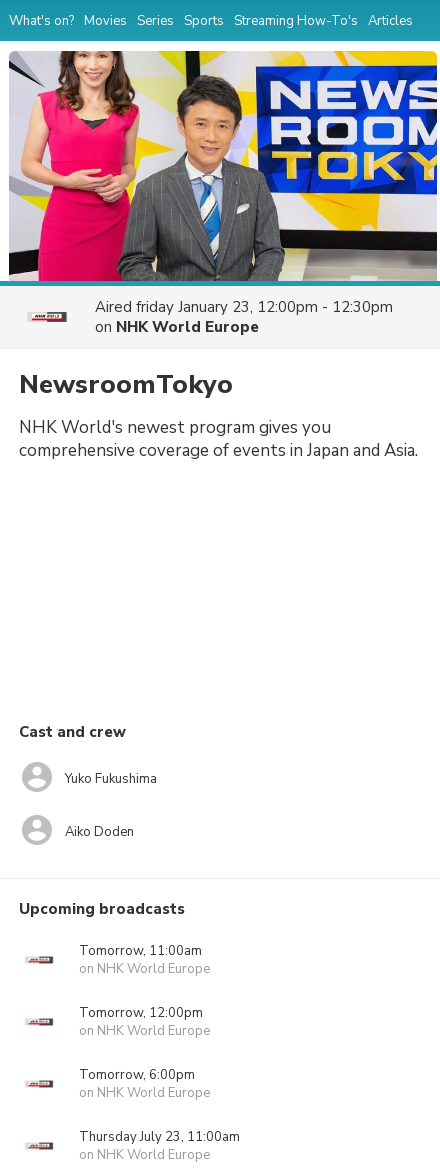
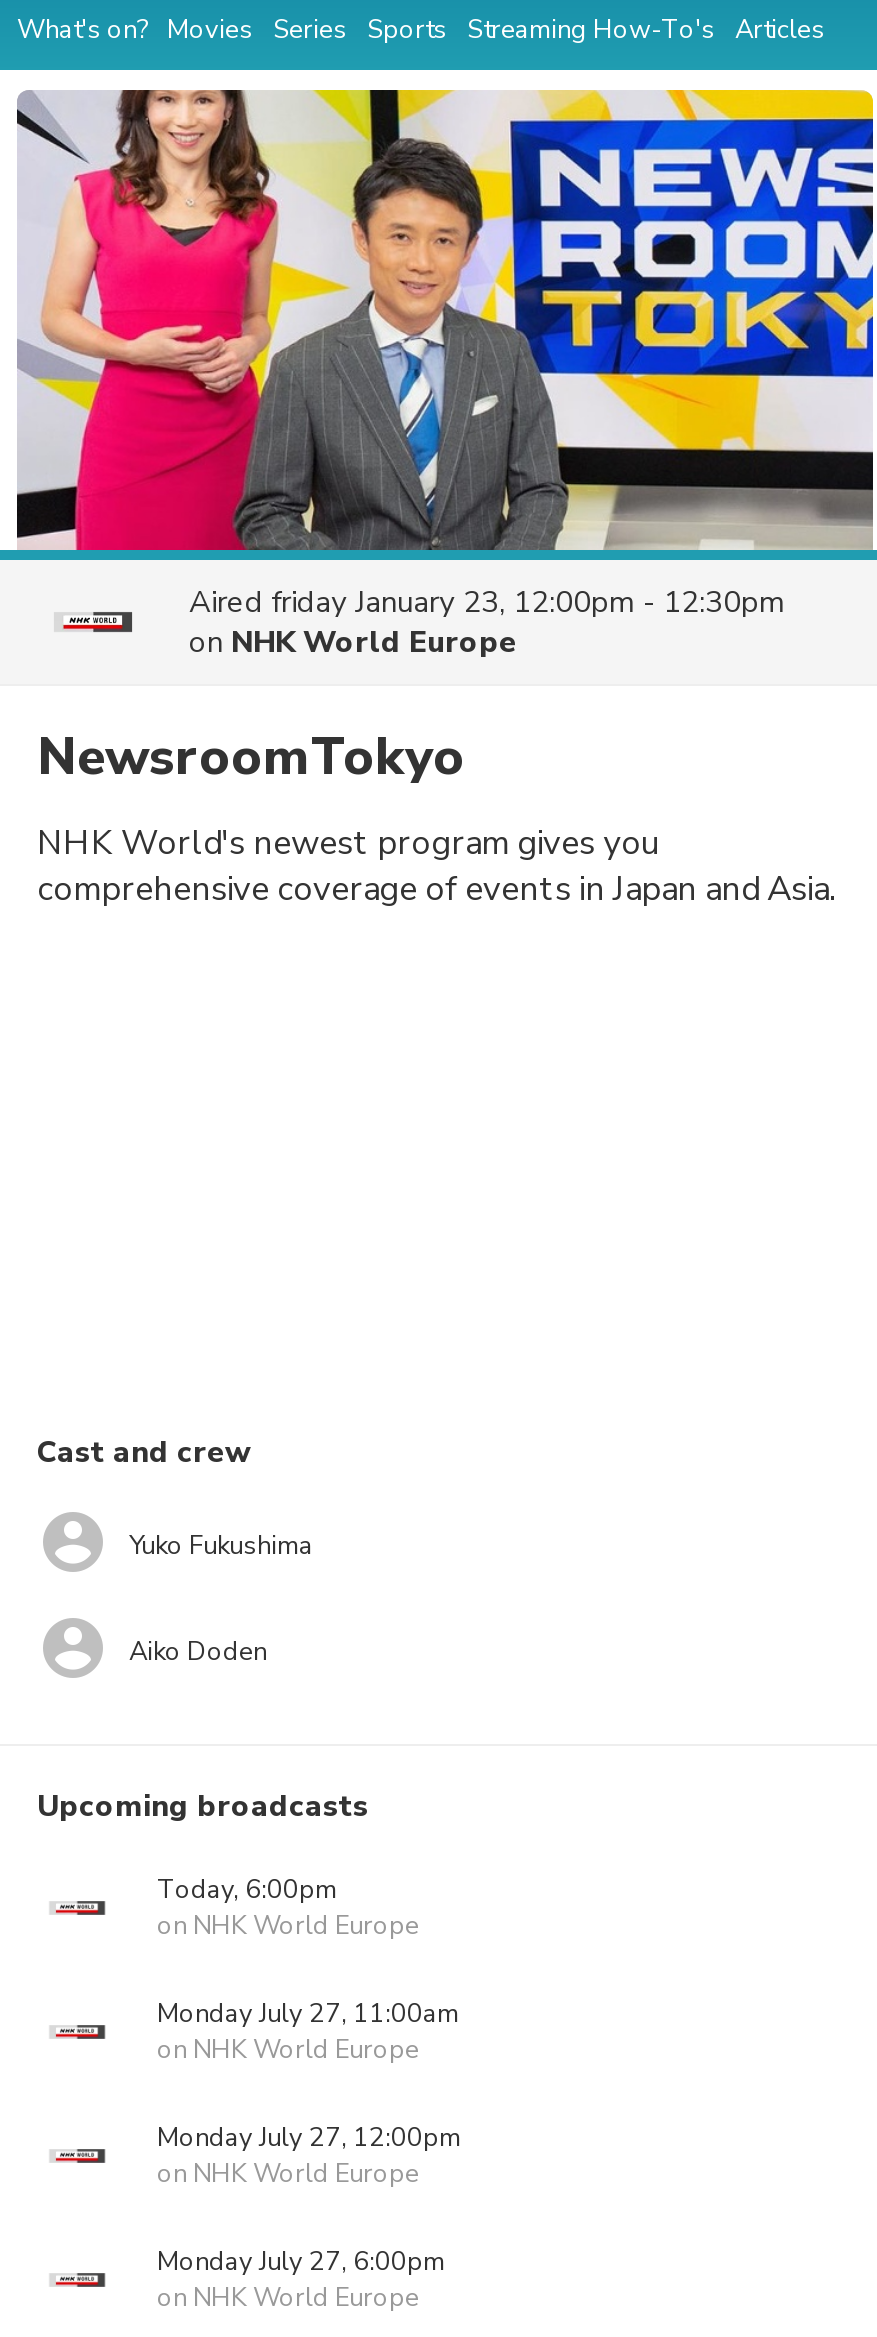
[79,942,202,960] Tomorrow, 11:00am -> [157,1872,337,1908] Today, 6:00pm
[79,1004,203,1022] Tomorrow, 12:00pm -> [157,1996,459,2032] Monday July 27, 11:00am
[79,1066,195,1084] Tomorrow, 6:00pm -> [157,2120,461,2156] Monday July 27, 12:00pm
[79,1128,240,1146] Thursday July 23, 11:00am -> [157,2244,445,2280] Monday July 27, 6:00pm

